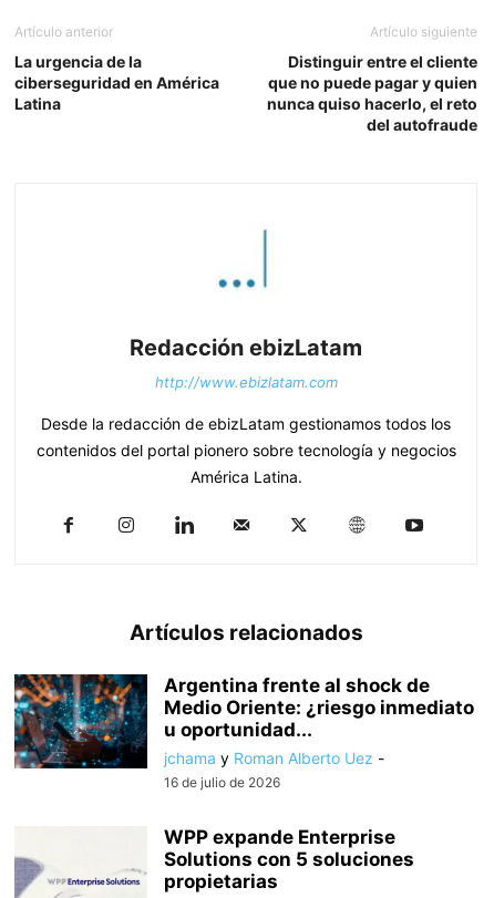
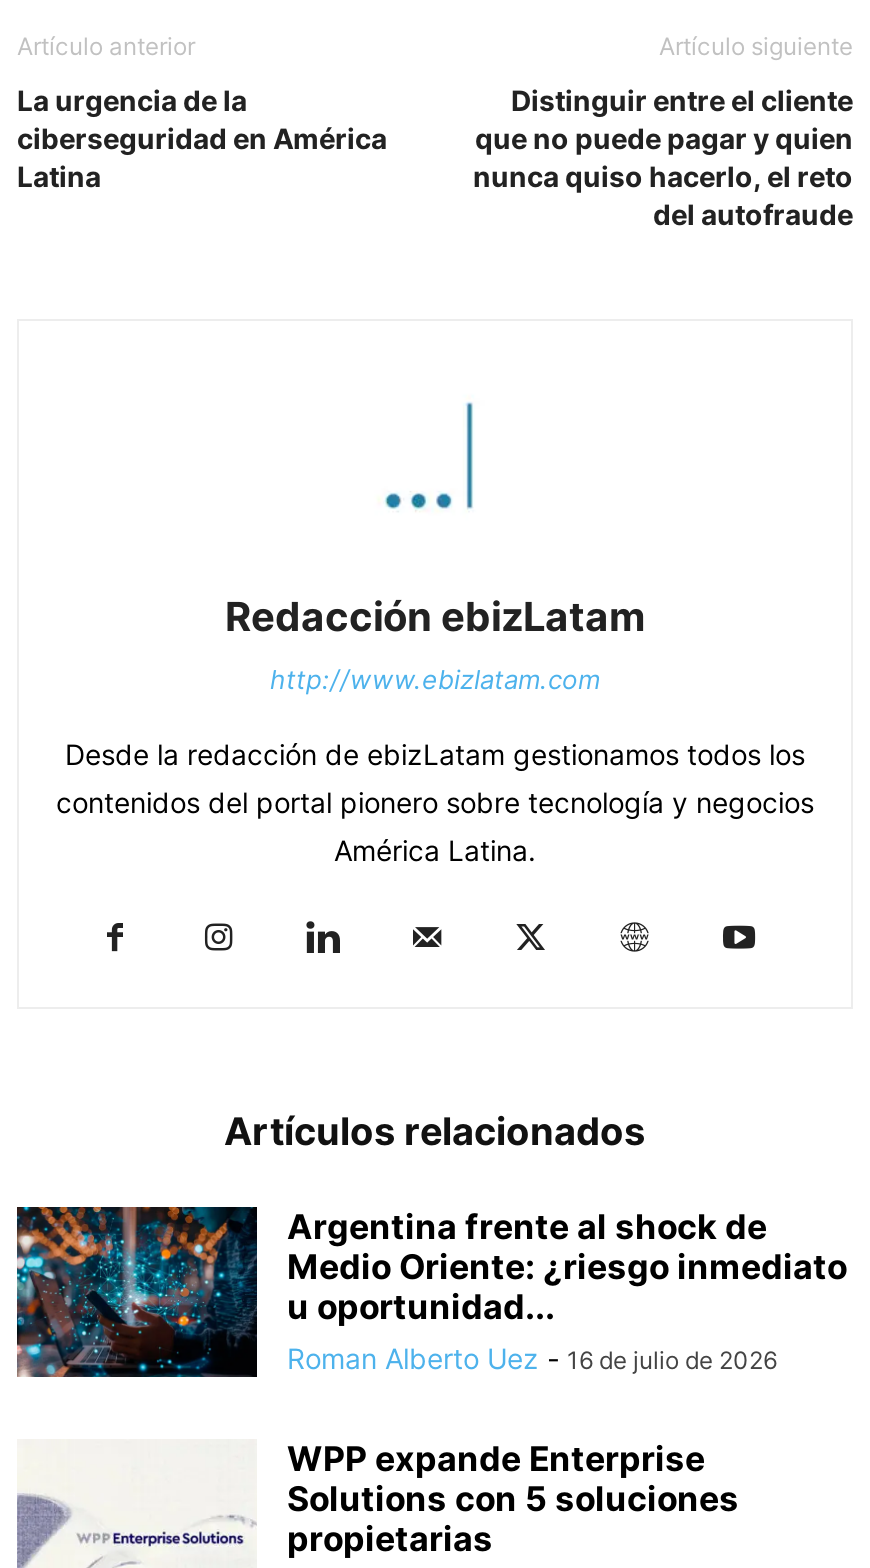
[164,749,384,791] jchama y Roman Alberto Uez - | 16 de julio de 2026 -> [287,1341,777,1375] Roman Alberto Uez - 16 de julio de 2026

